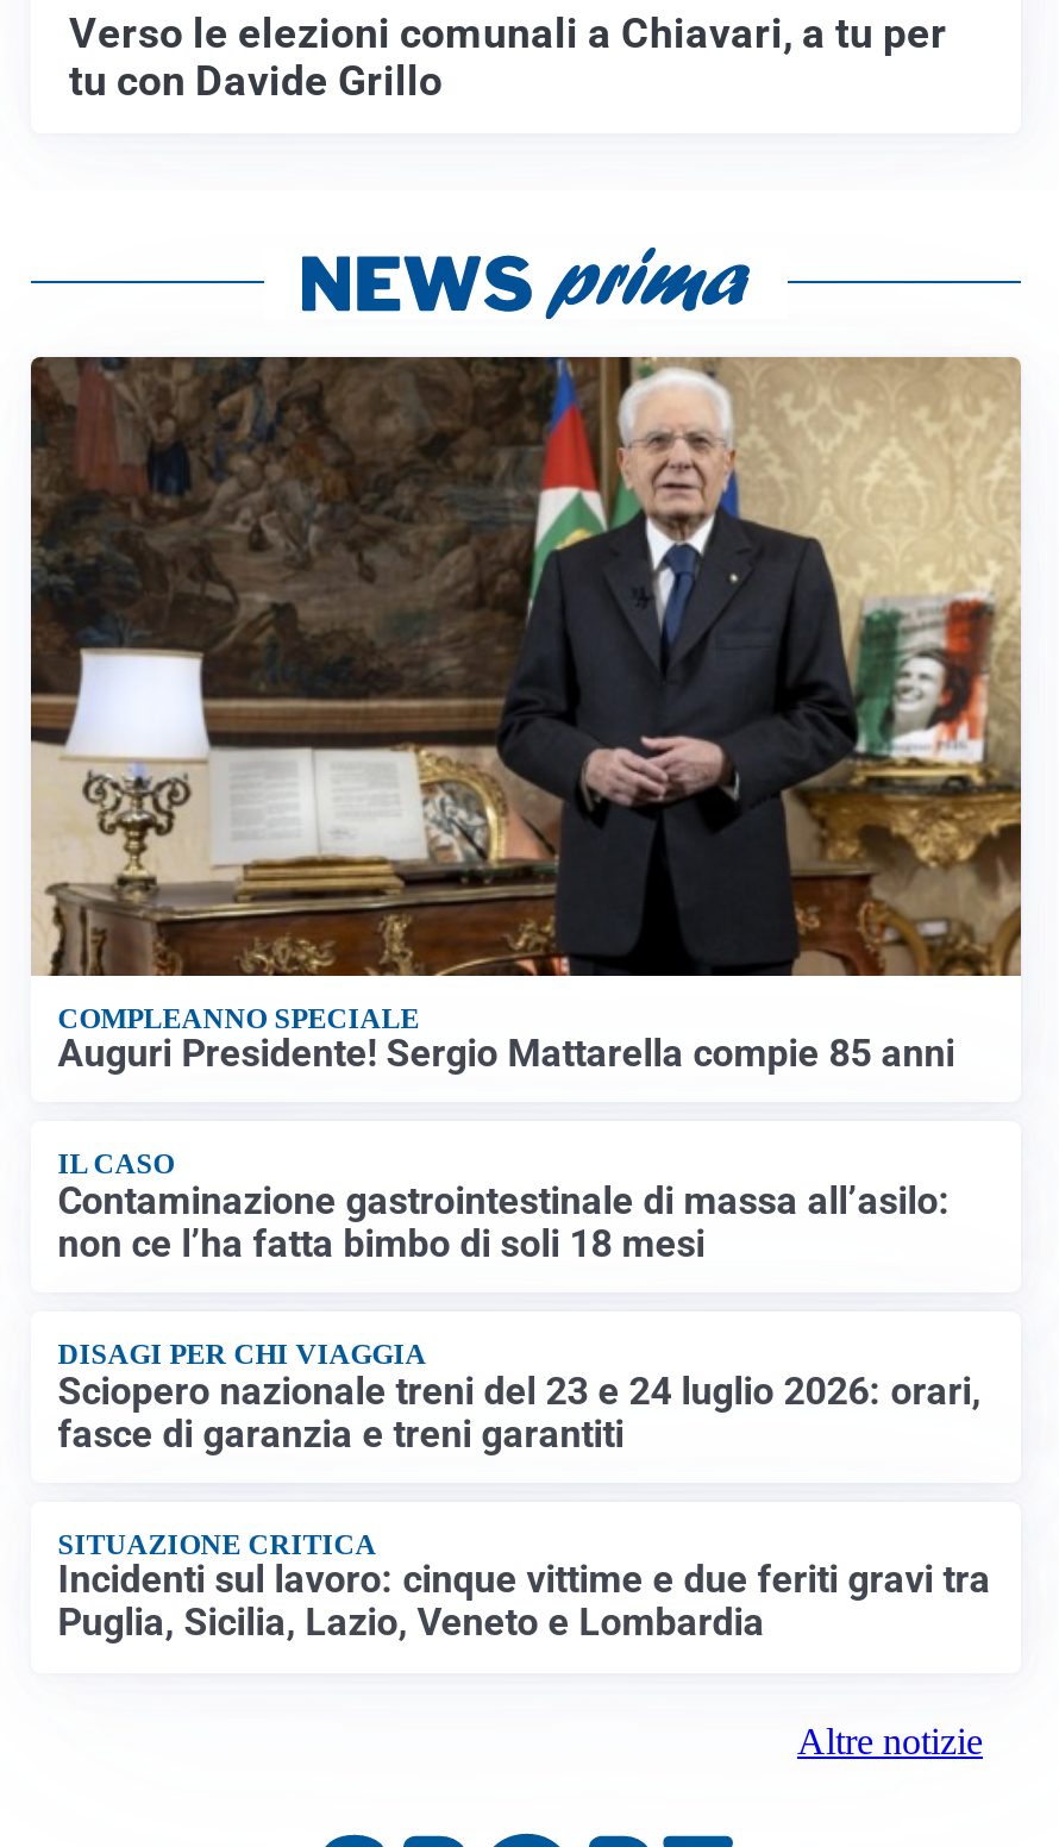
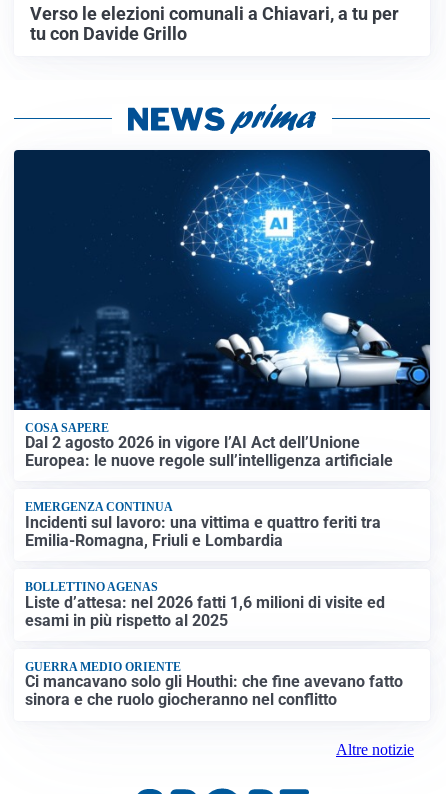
[29,355,1023,1076] [image] | COMPLEANNO SPECIALE | Auguri Presidente! Sergio Mattarella compie 85 anni -> [13,149,431,470] [image] | COSA SAPERE | Dal 2 agosto 2026 in vigore l’AI Act dell’Unione | Europea: le nuove regole sull’intelligenza artificiale
[58,1148,950,1266] IL CASO | Contaminazione gastrointestinale di massa all’asilo: | non ce l’ha fatta bimbo di soli 18 mesi -> [25,500,381,550] EMERGENZA CONTINUA | Incidenti sul lavoro: una vittima e quattro feriti tra | Emilia-Romagna, Friuli e Lombardia
[58,1338,981,1456] DISAGI PER CHI VIAGGIA | Sciopero nazionale treni del 23 e 24 luglio 2026: orari, | fasce di garanzia e treni garantiti -> [25,580,385,630] BOLLETTINO AGENAS | Liste d’attesa: nel 2026 fatti 1,6 milioni di visite ed | esami in più rispetto al 2025
[58,1528,990,1646] SITUAZIONE CRITICA | Incidenti sul lavoro: cinque vittime e due feriti gravi tra | Puglia, Sicilia, Lazio, Veneto e Lombardia -> [25,660,403,709] GUERRA MEDIO ORIENTE | Ci mancavano solo gli Houthi: che fine avevano fatto | sinora e che ruolo giocheranno nel conflitto

